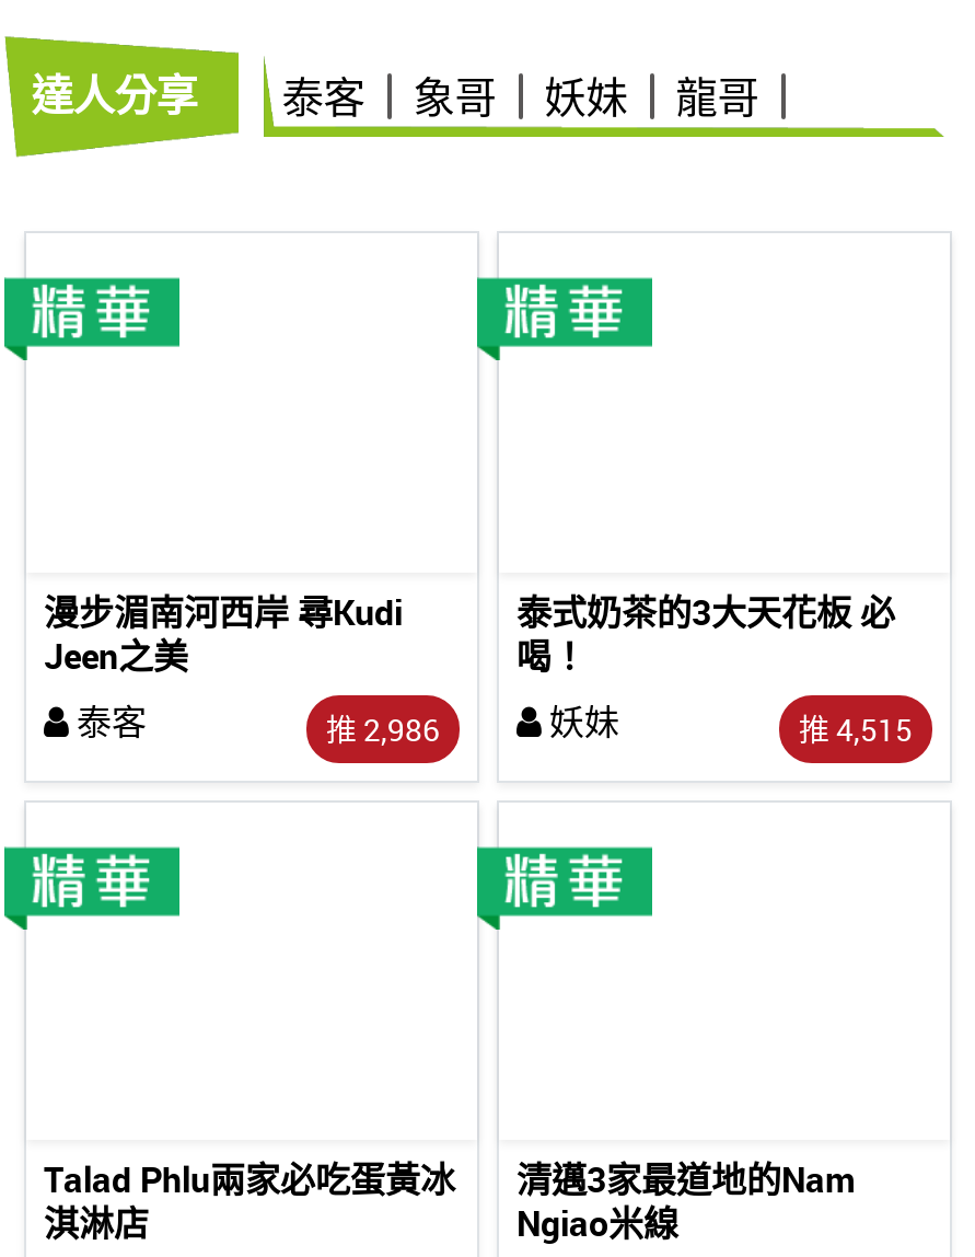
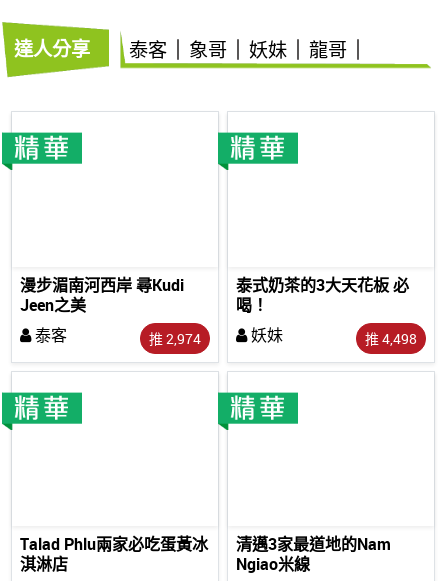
[326,707,440,749] 推 2,986 -> [149,328,201,347] 推 2,974
[799,707,913,749] 推 4,515 -> [365,328,417,347] 推 4,498

